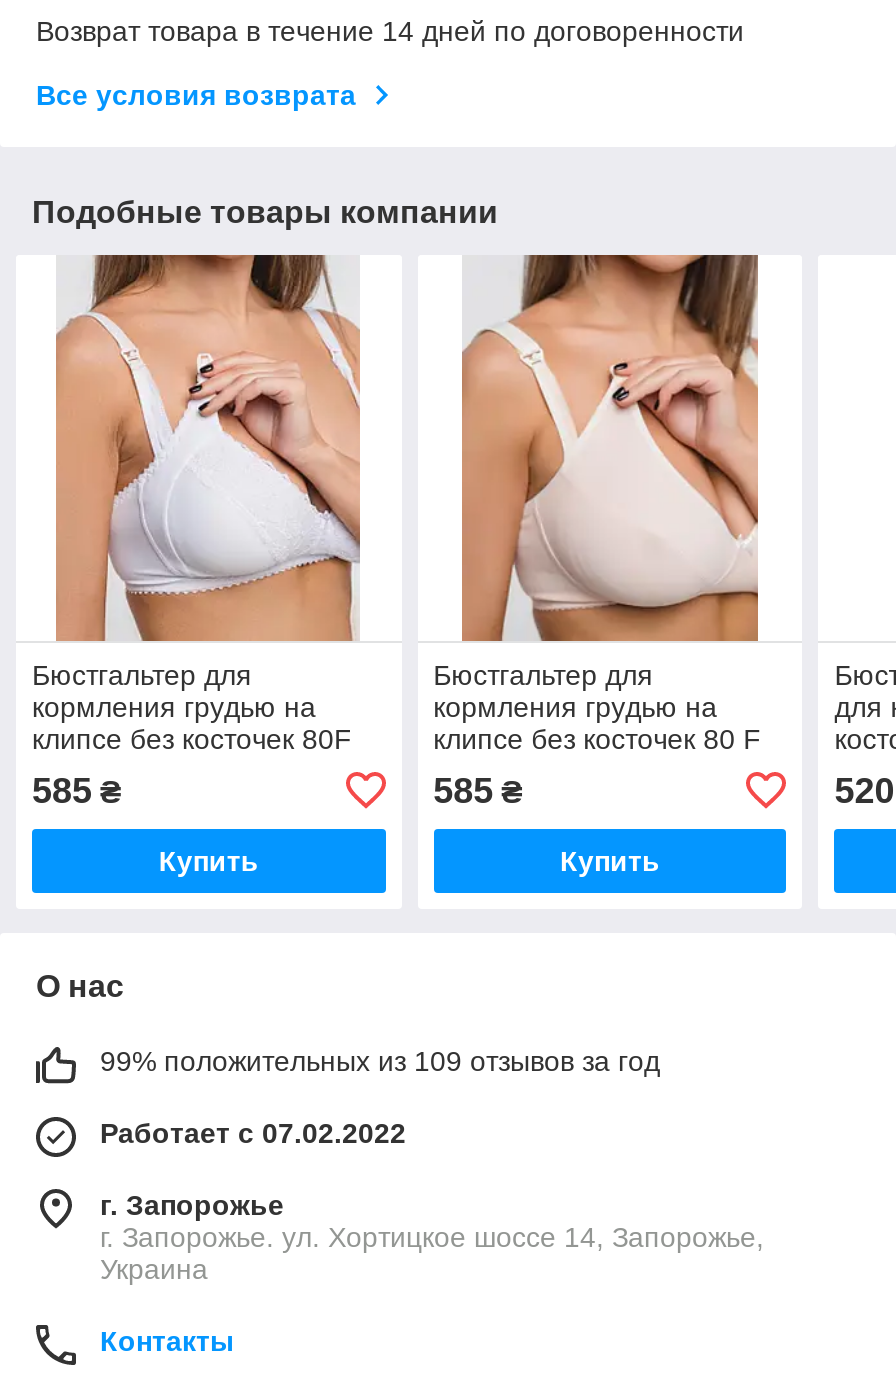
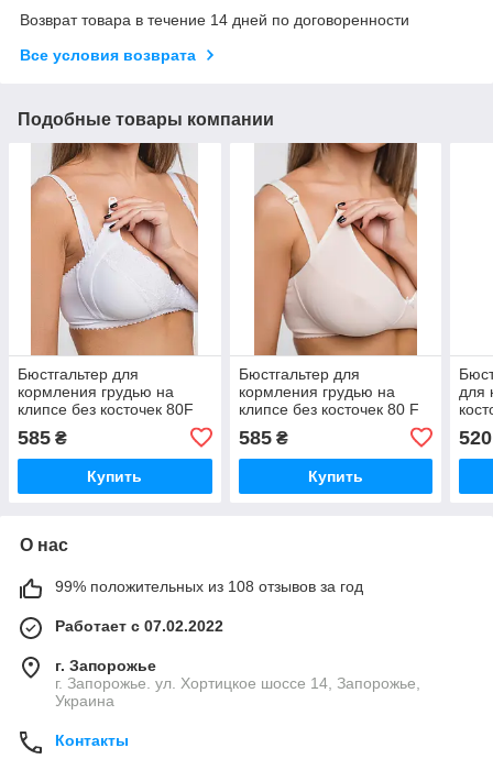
[100,1045,660,1077] 99% положительных из 109 отзывов за год -> [55,577,363,595] 99% положительных из 108 отзывов за год

